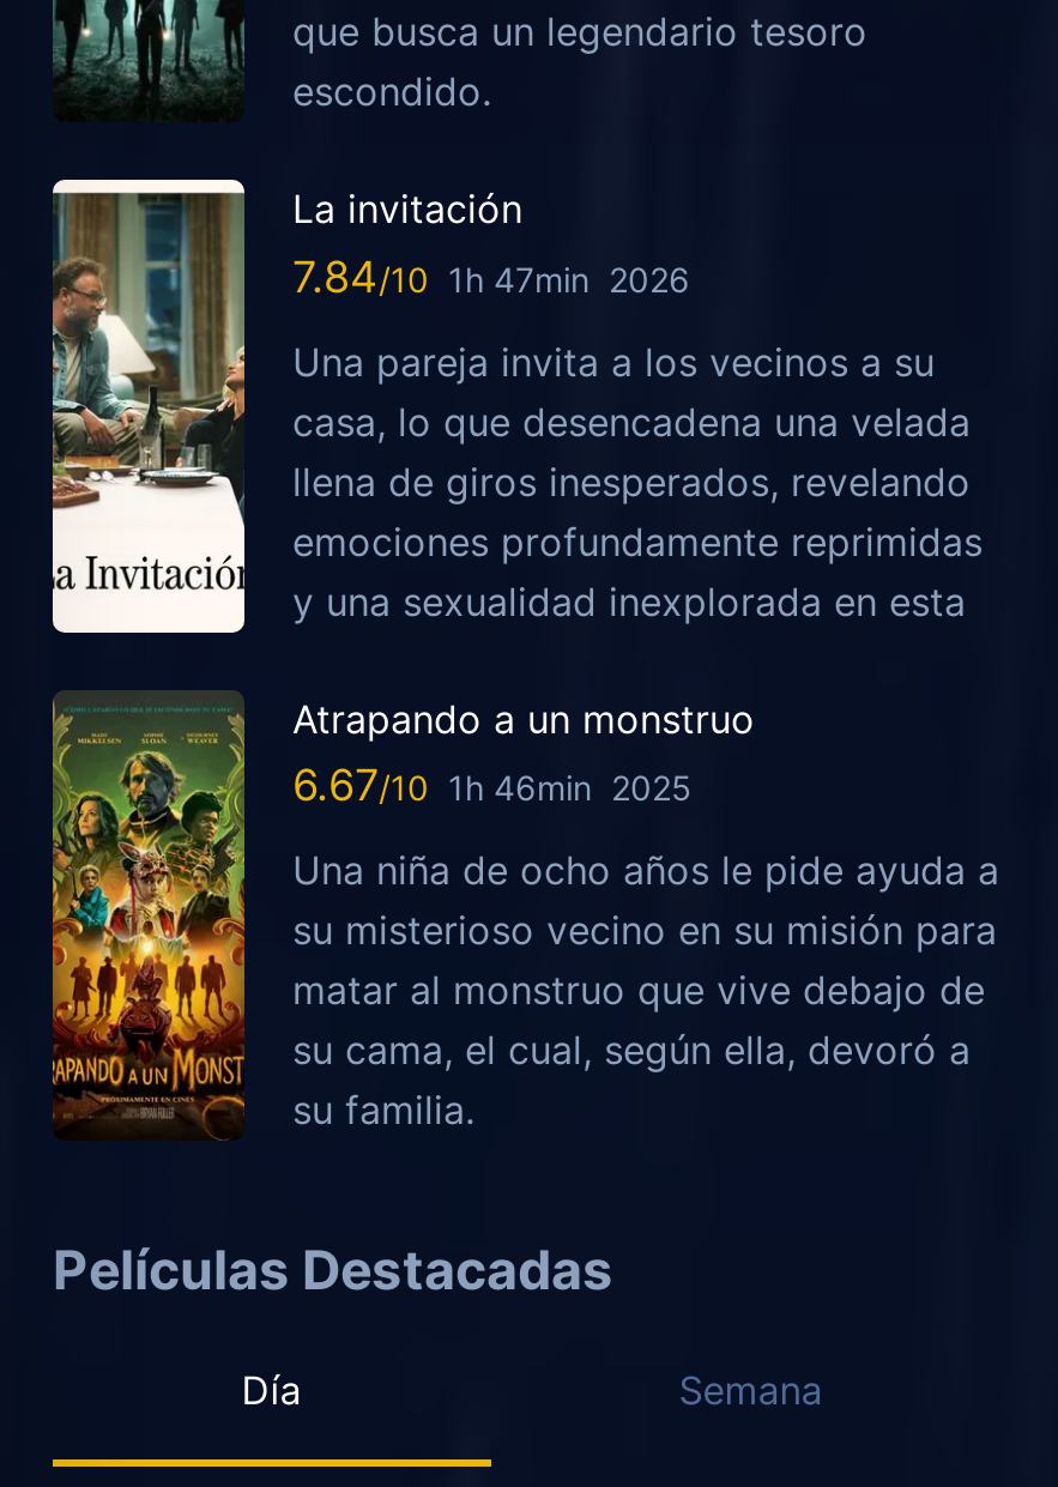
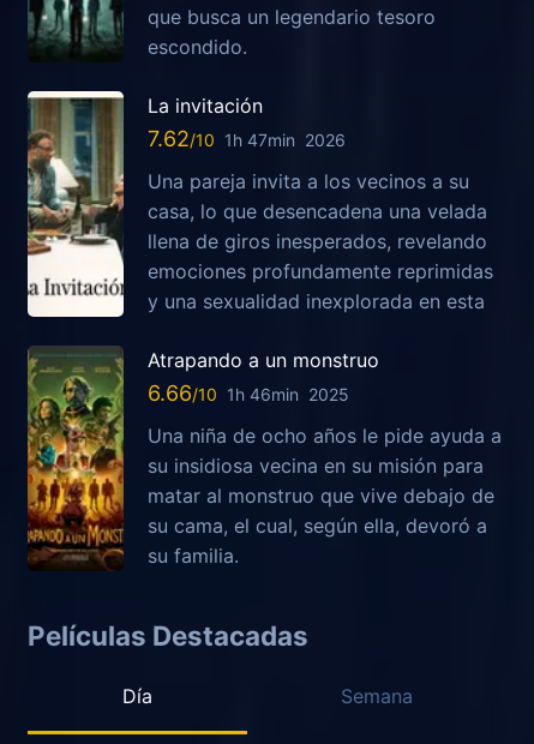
[292,252,690,302] 7.84 1h 47min 2026 -> [148,126,346,151] 7.62 1h 47min 2026
[292,761,693,811] 6.67 1h 46min 2025 -> [148,381,349,406] 6.66 1h 46min 2025
[292,907,997,955] su misterioso vecino en su misión para -> [148,454,484,478] su insidiosa vecina en su misión para

